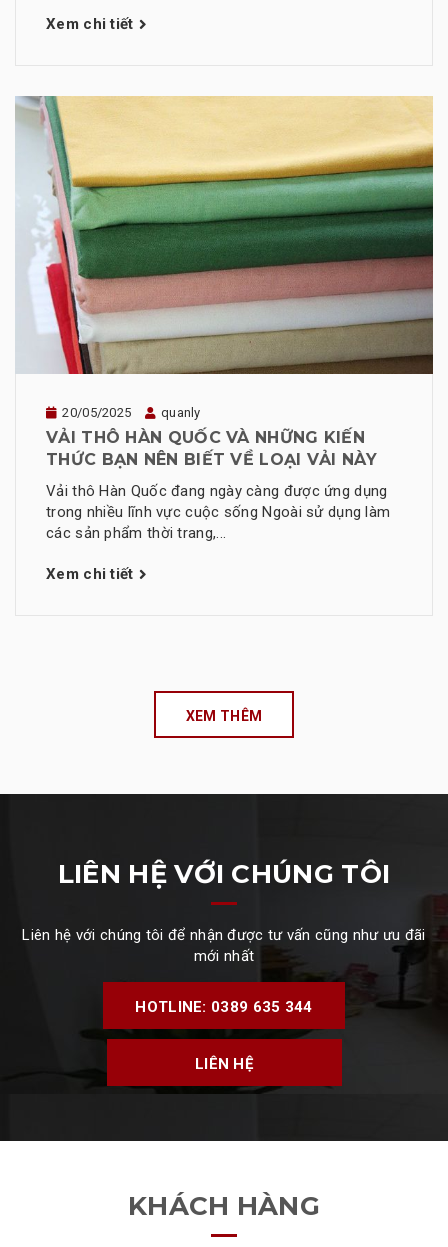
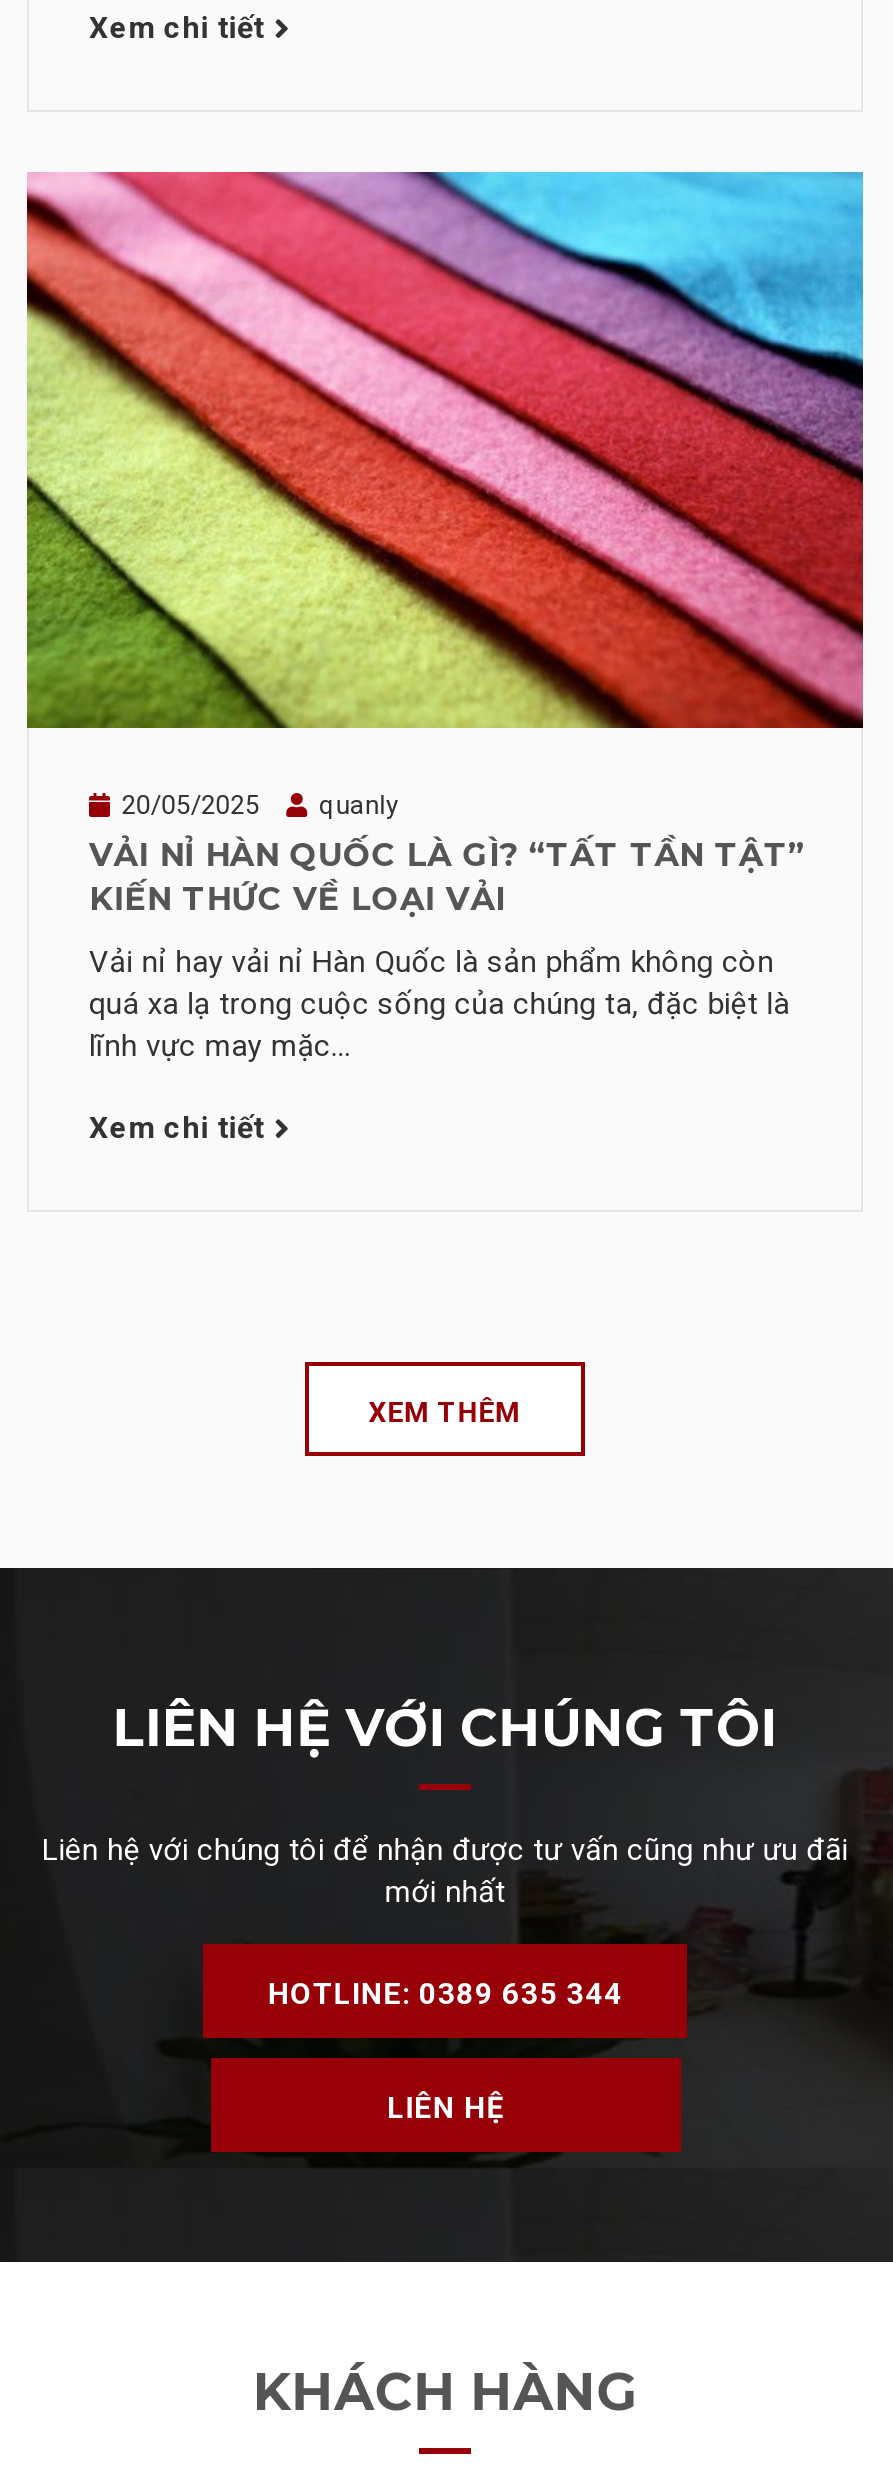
[15,95,434,375] [image] -> [25,170,865,730] [image]
[46,428,377,469] VẢI THÔ HÀN QUỐC VÀ NHỮNG KIẾN | THỨC BẠN NÊN BIẾT VỀ LOẠI VẢI NÀY -> [89,836,805,918] VẢI NỈ HÀN QUỐC LÀ GÌ? “TẤT TẦN TẬT” | KIẾN THỨC VỀ LOẠI VẢI
[46,482,390,542] Vải thô Hàn Quốc đang ngày càng được ứng dụng | trong nhiều lĩnh vực cuộc sống Ngoài sử dụng làm | các sản phẩm thời trang,... -> [89,944,790,1064] Vải nỉ hay vải nỉ Hàn Quốc là sản phẩm không còn | quá xa lạ trong cuộc sống của chúng ta, đặc biệt là | lĩnh vực may mặc...

